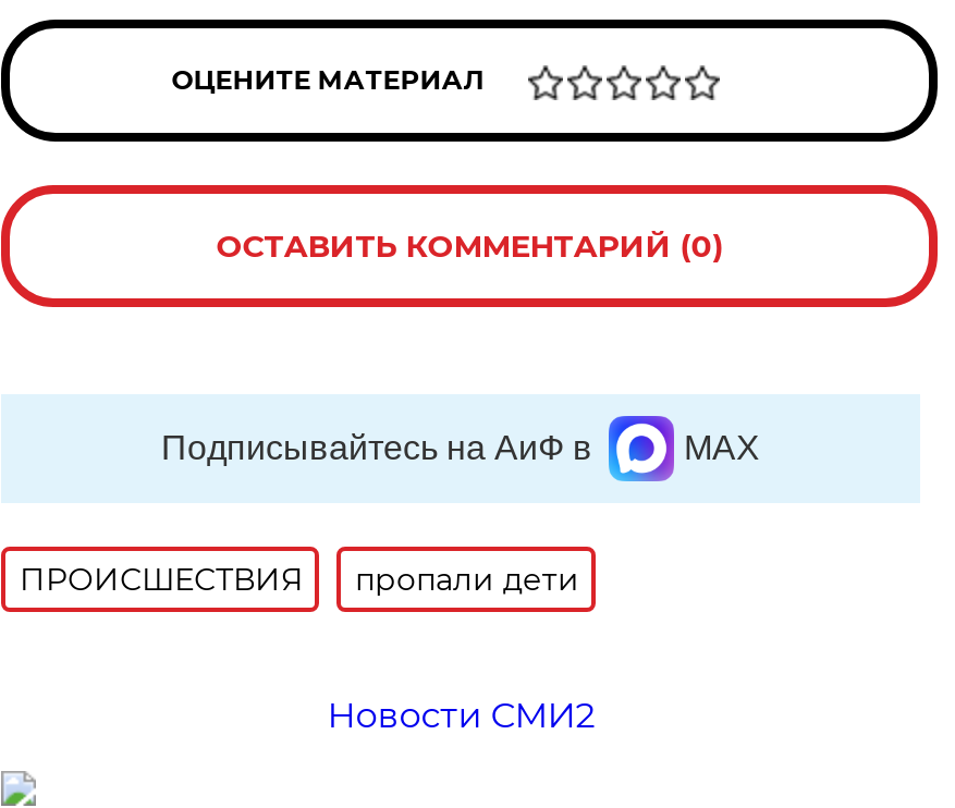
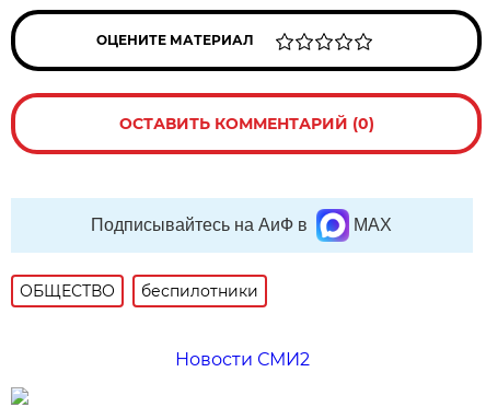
[19,560,579,599] ПРОИСШЕСТВИЯ | пропали дети -> [20,281,259,301] ОБЩЕСТВО | беспилотники

